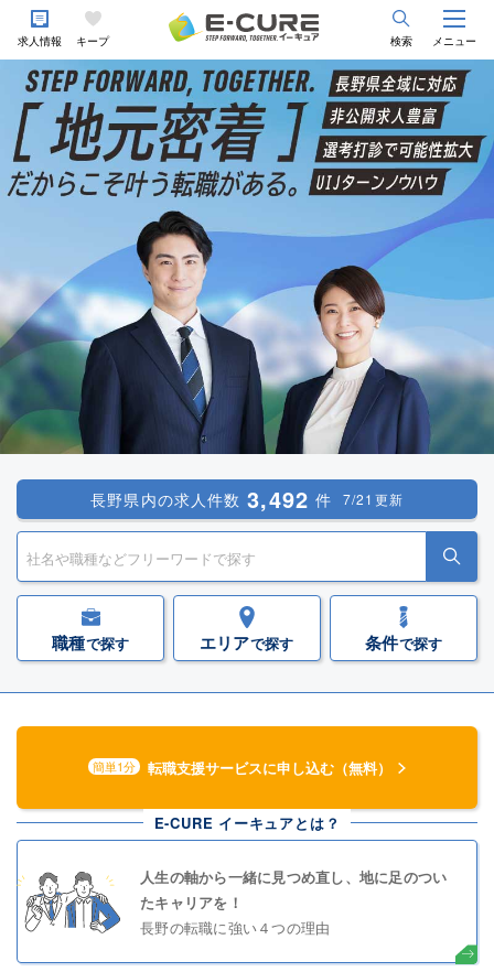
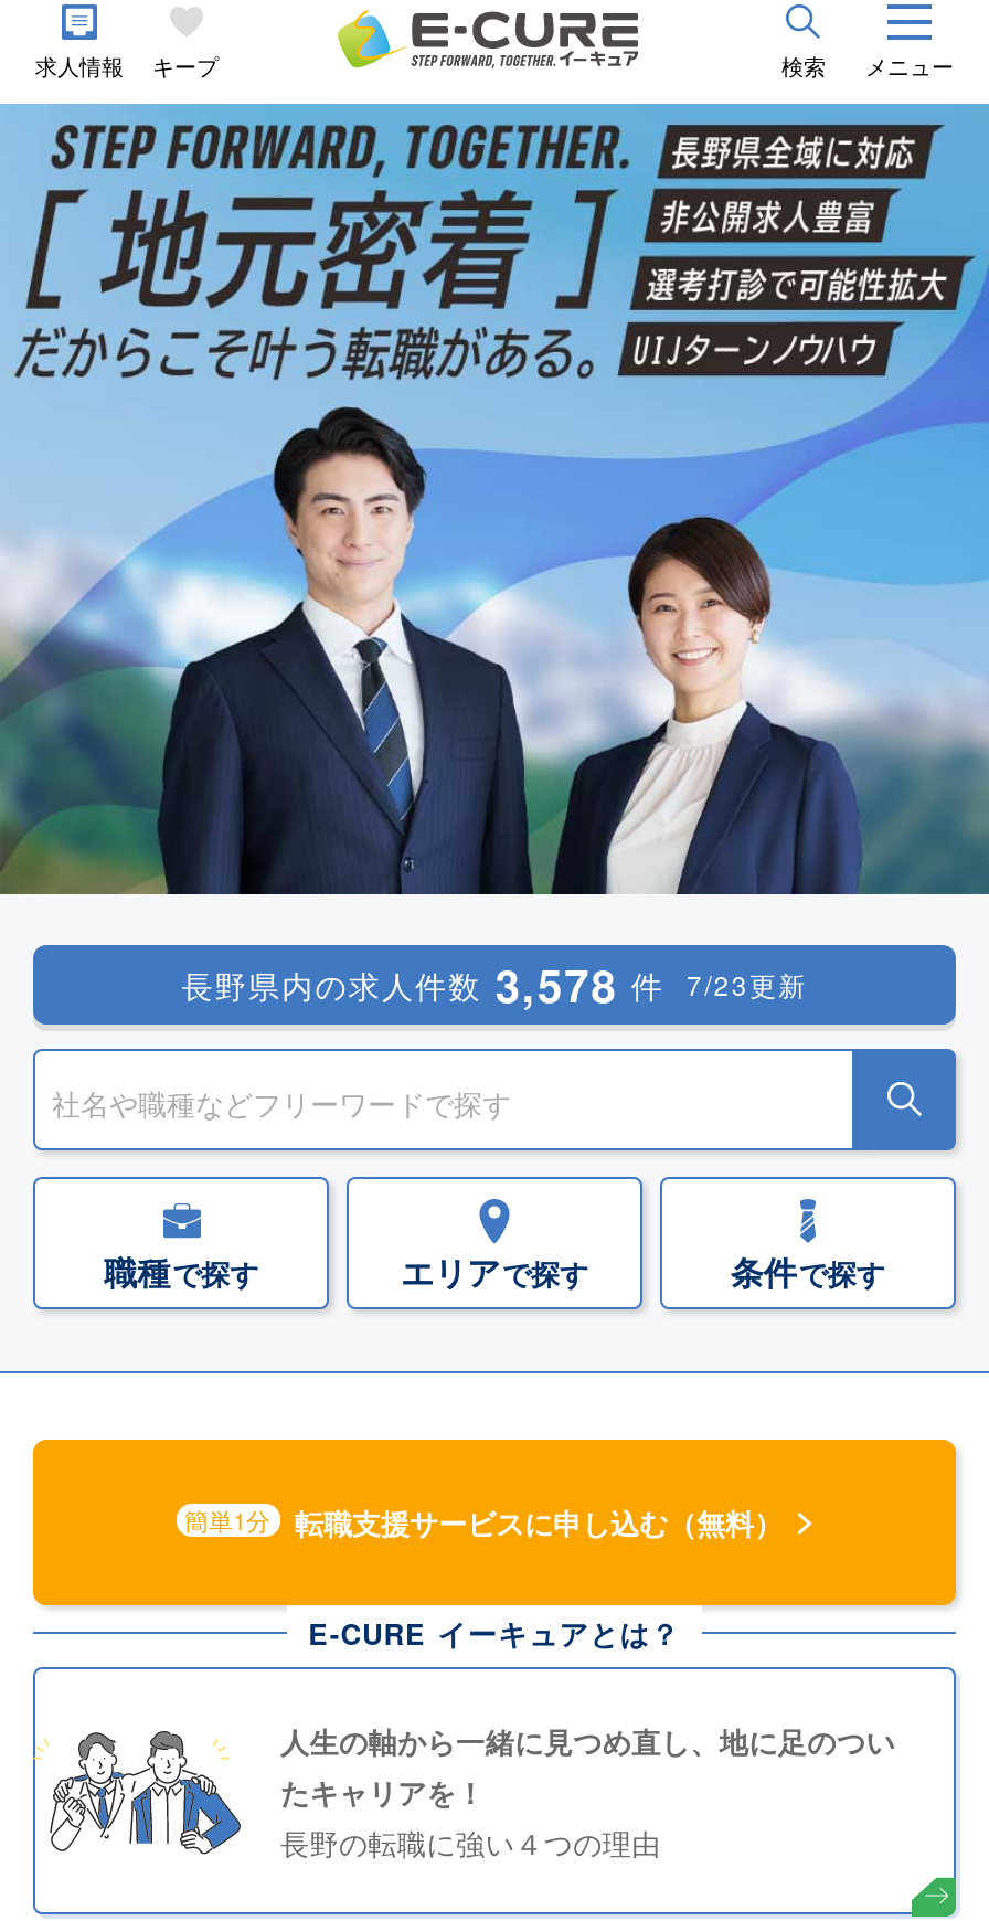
[91,483,403,515] 長野県内の求人件数 3,492 件 7/21更新 -> [181,953,808,1017] 長野県内の求人件数 3,578 件 7/23更新

